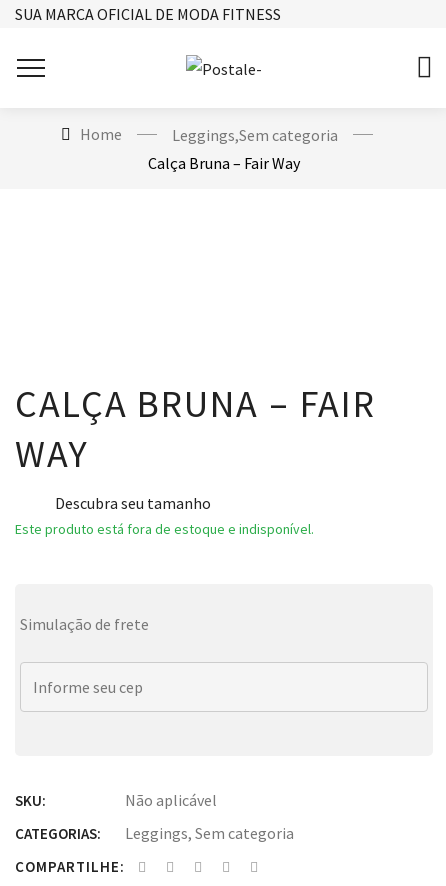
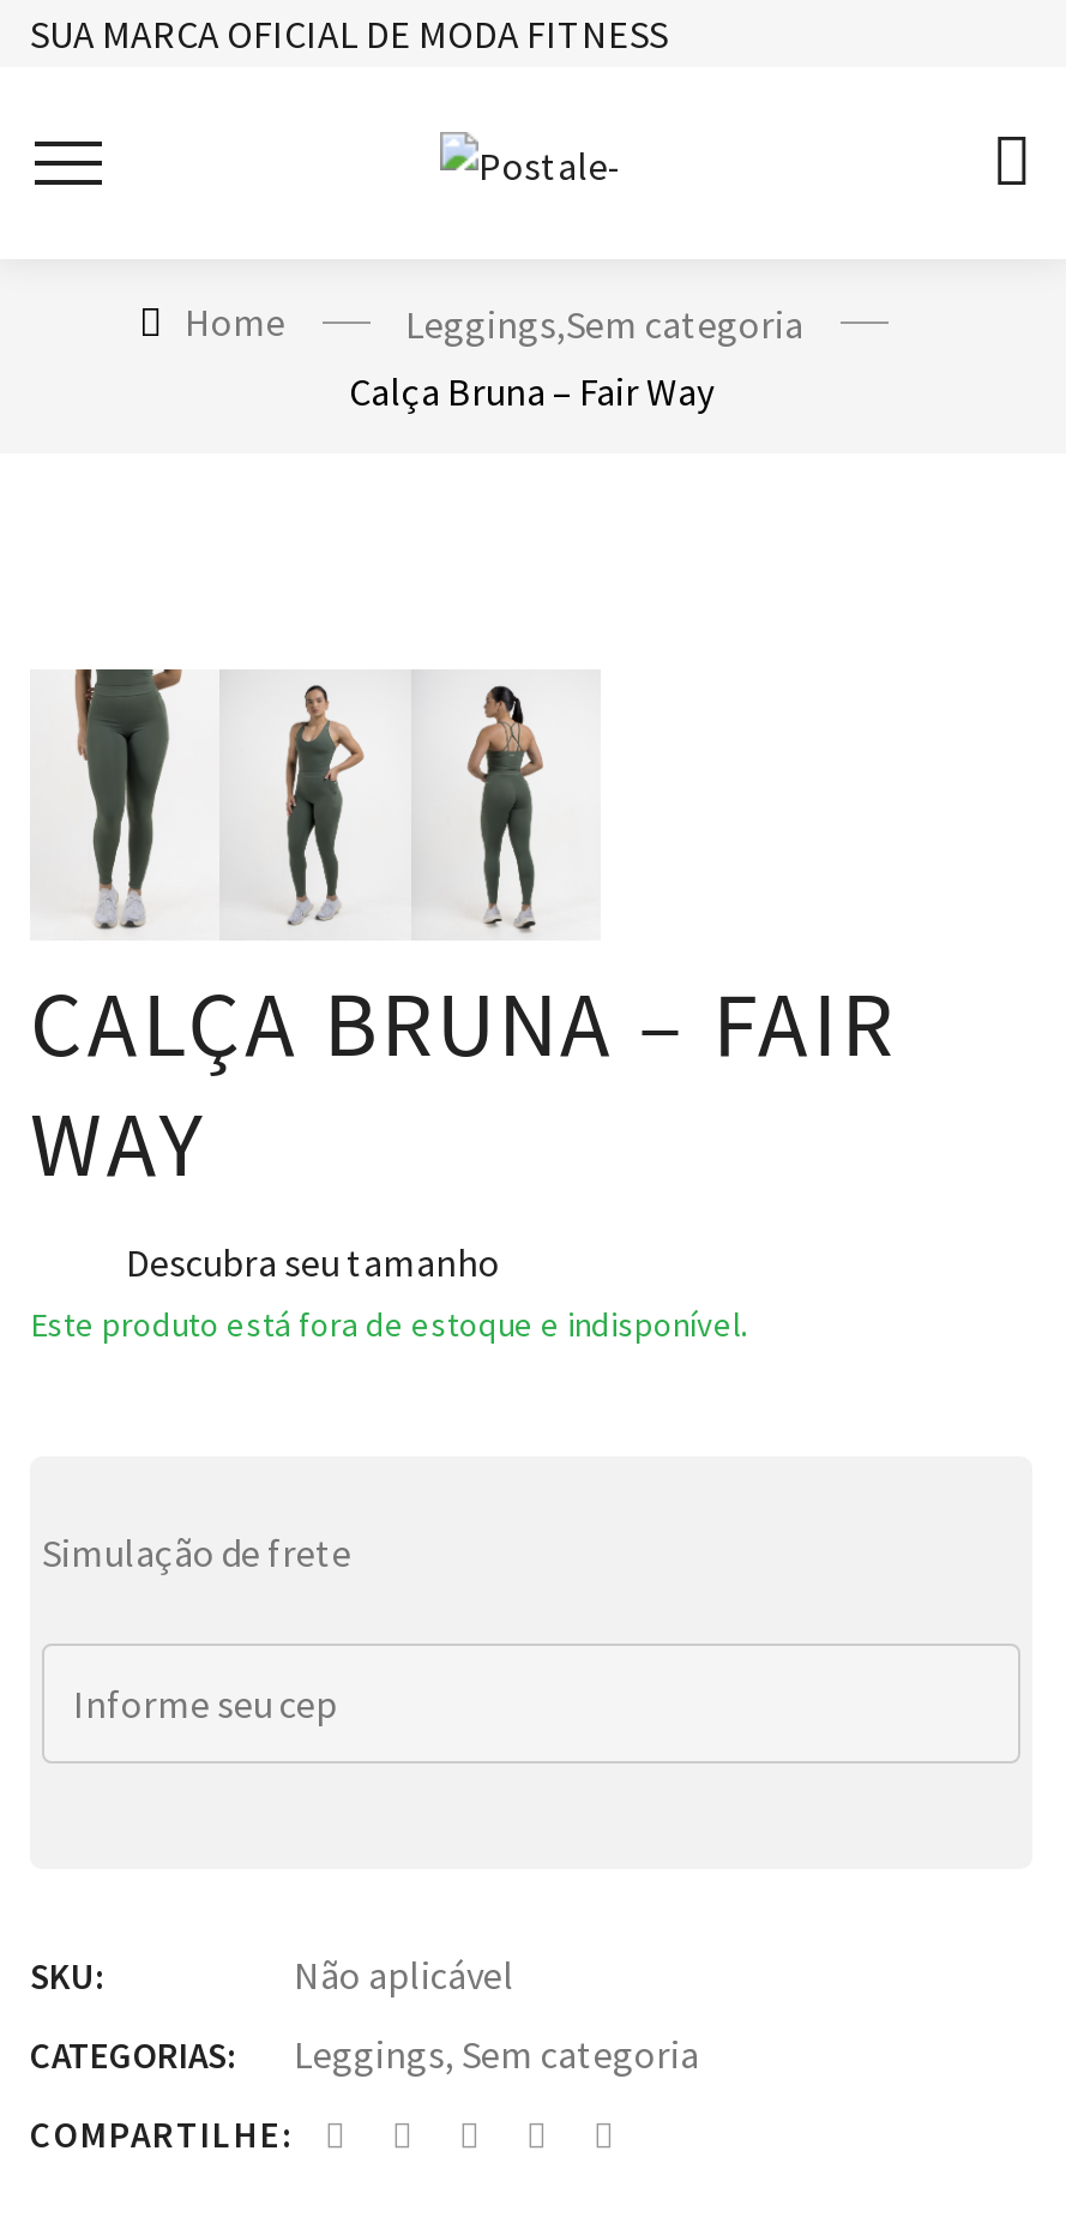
none -> [32,667,186,936] [image]
none -> [219,669,368,938] [image]
none -> [385,669,546,938] [image]

